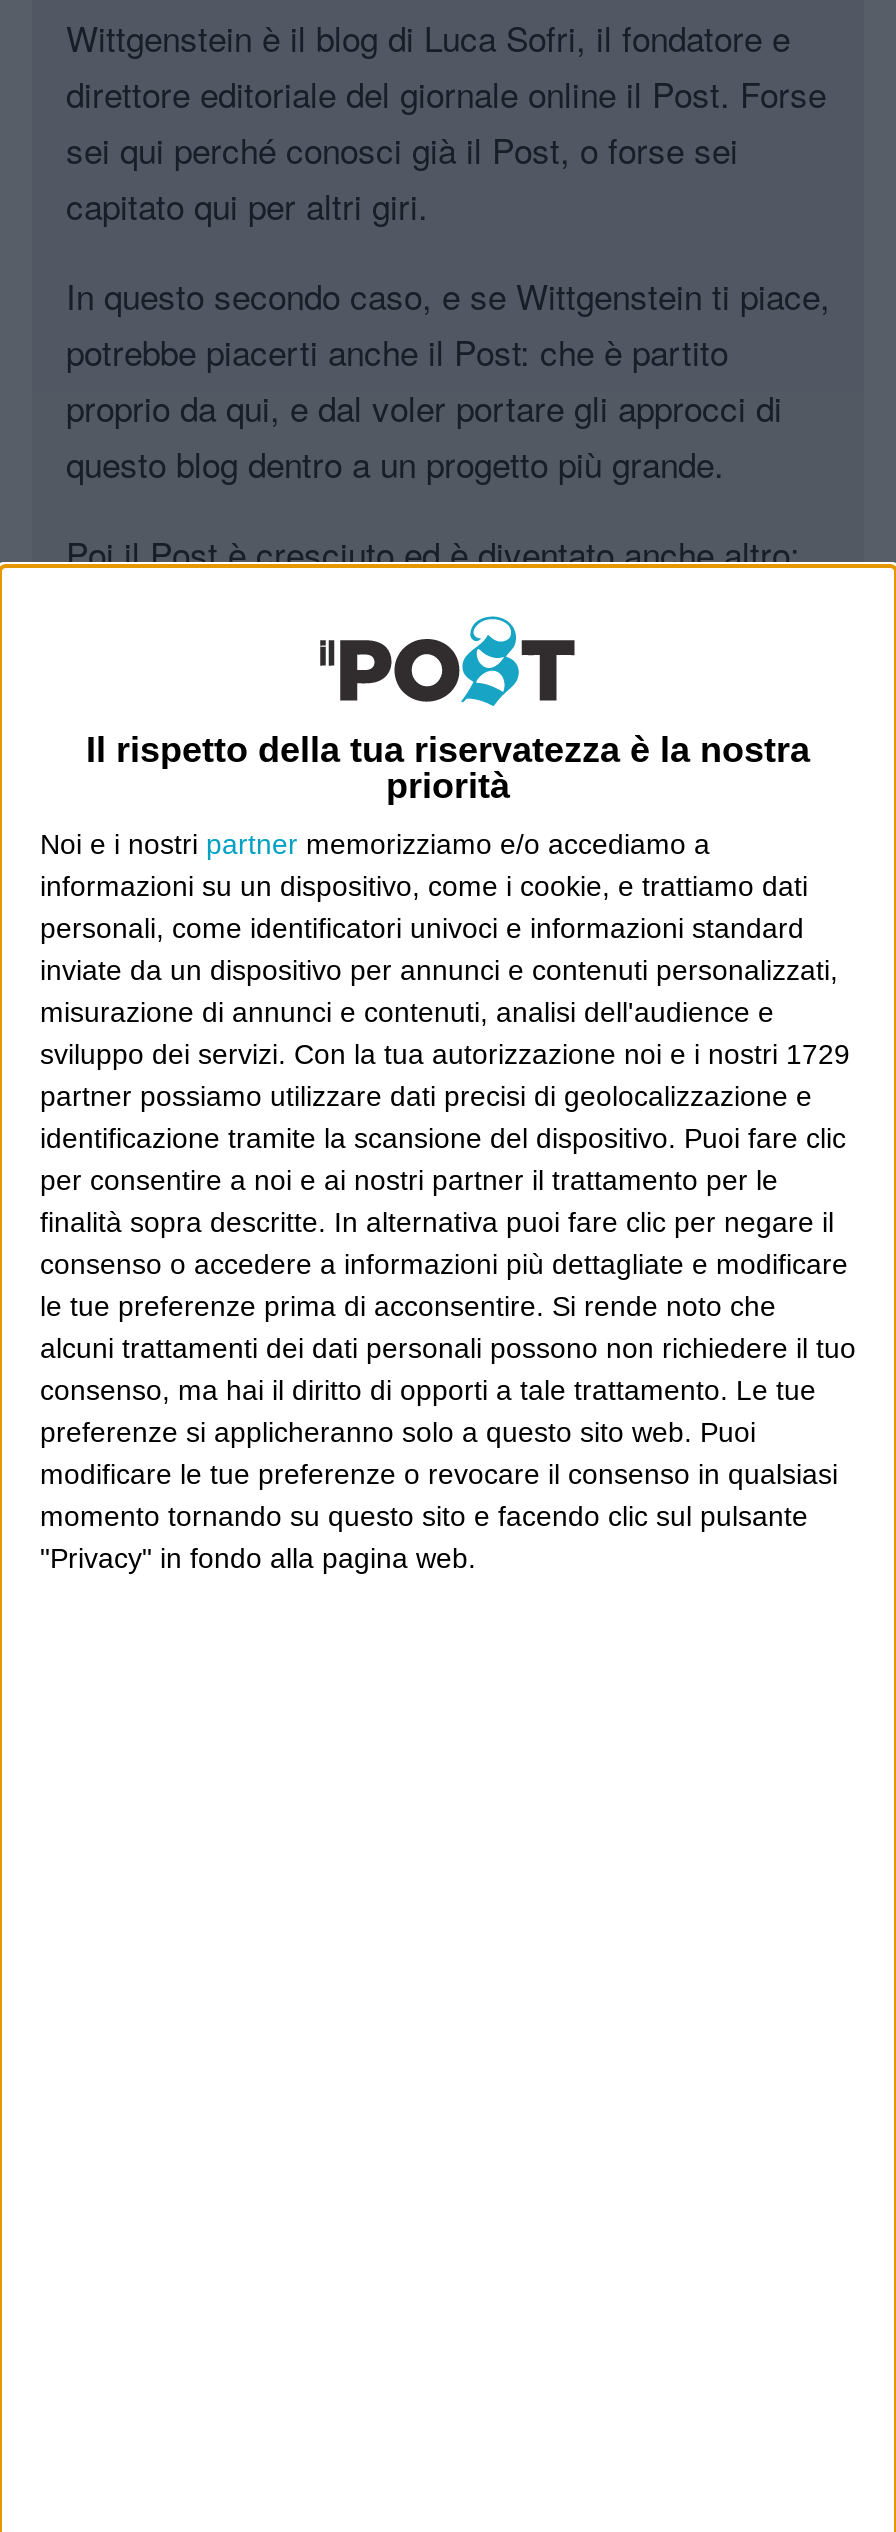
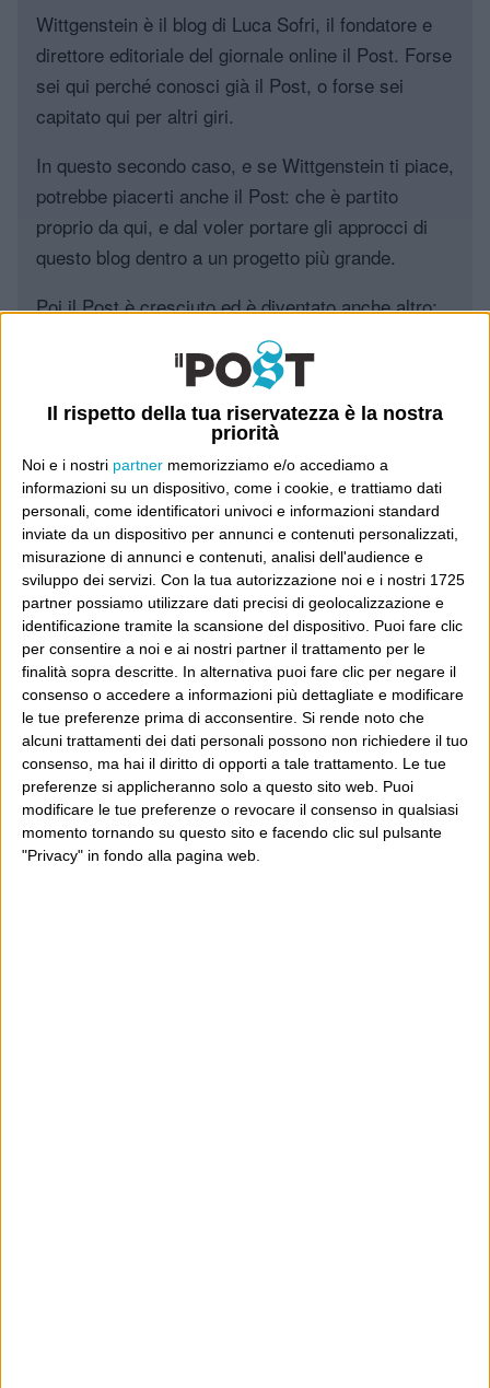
[40,1037,850,1069] sviluppo dei servizi. Con la tua autorizzazione noi e i nostri 1729 -> [22,571,465,588] sviluppo dei servizi. Con la tua autorizzazione noi e i nostri 1725

